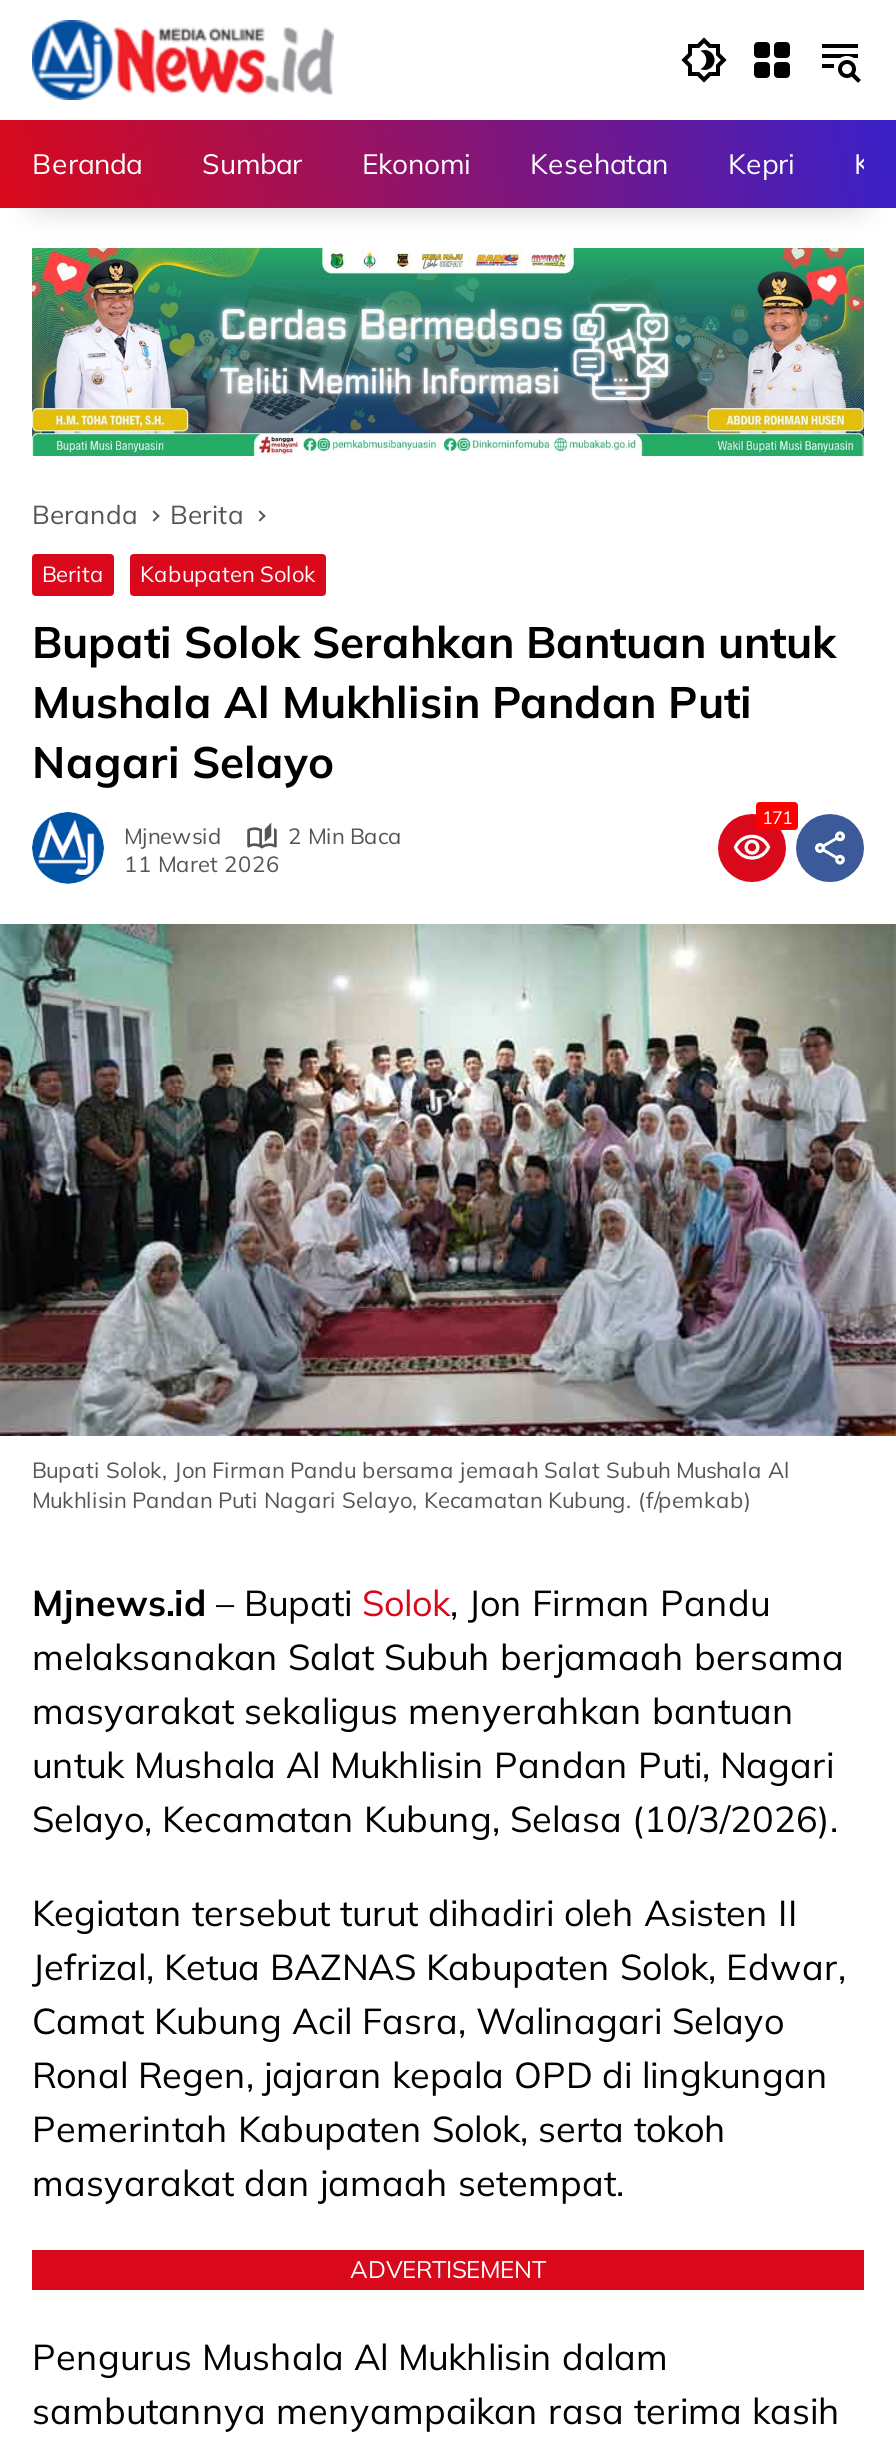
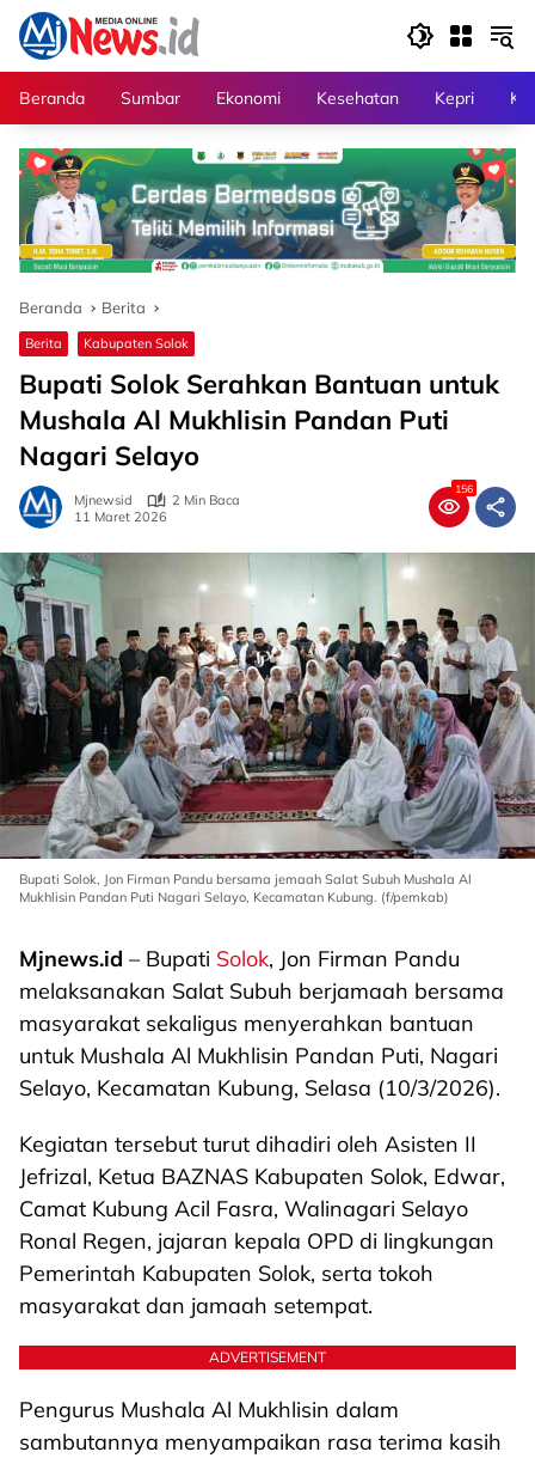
[762,806,792,828] 171 -> [455,482,473,495] 156

